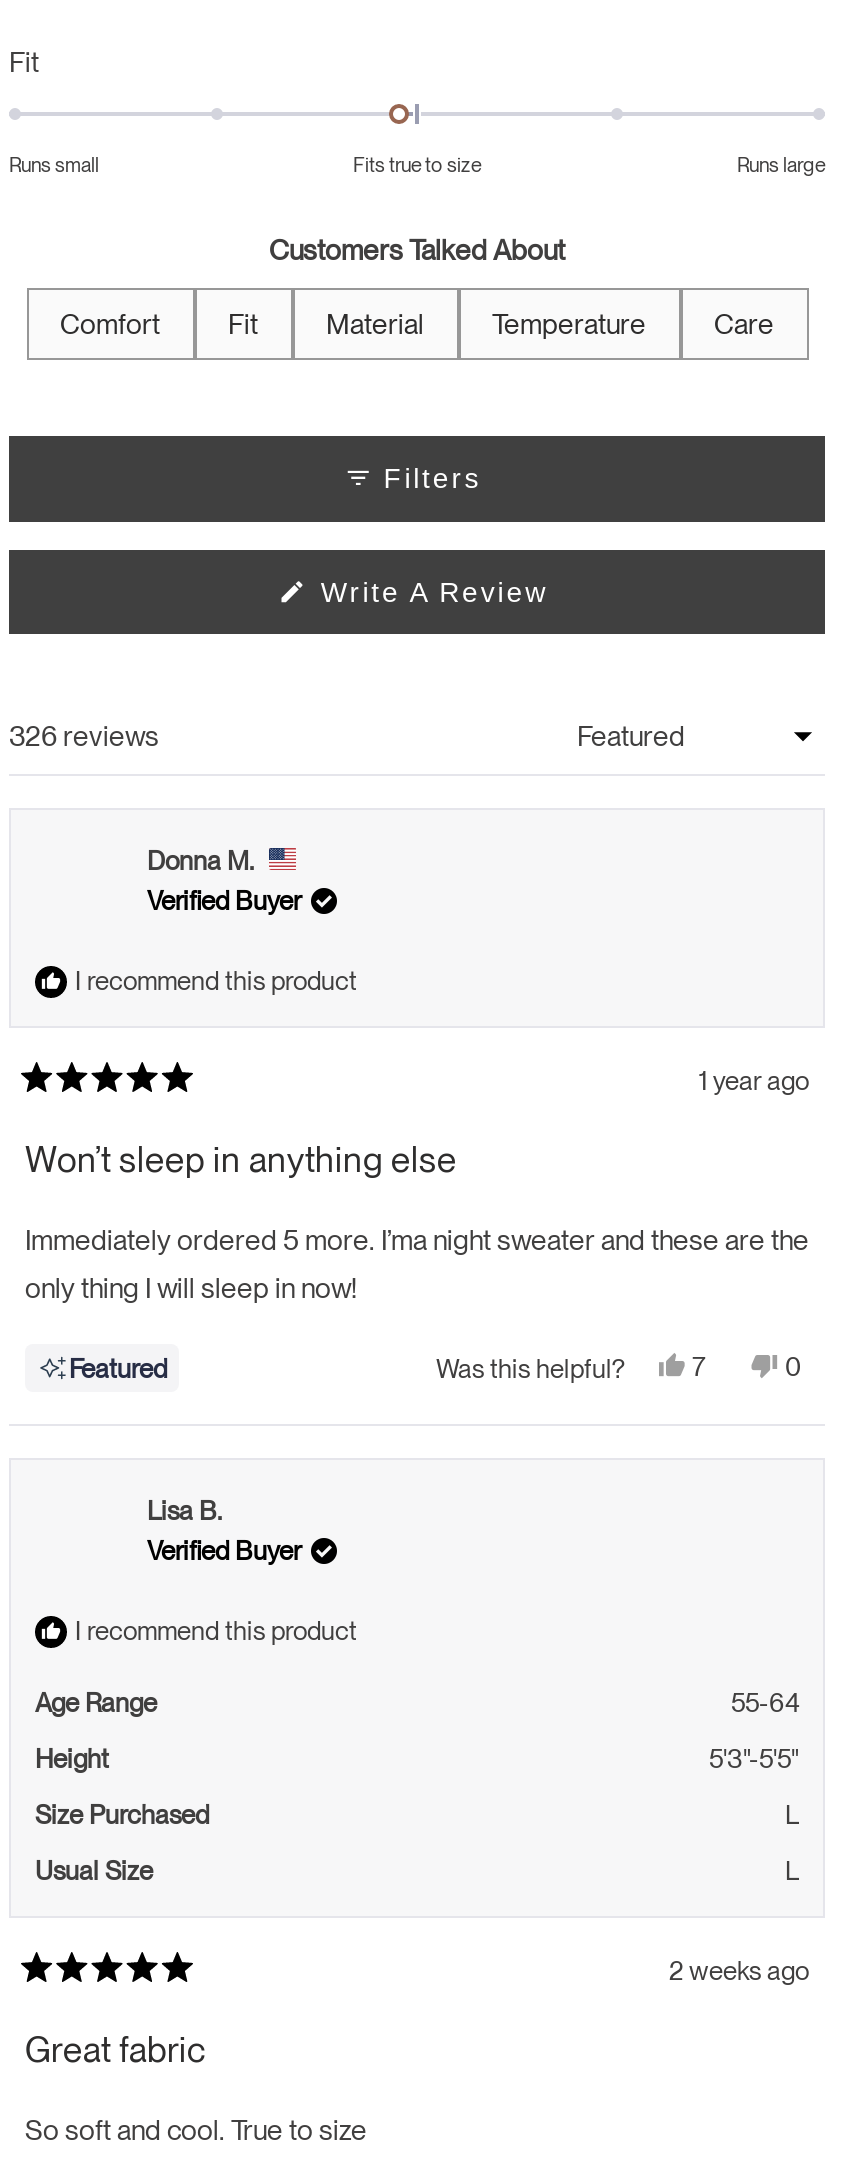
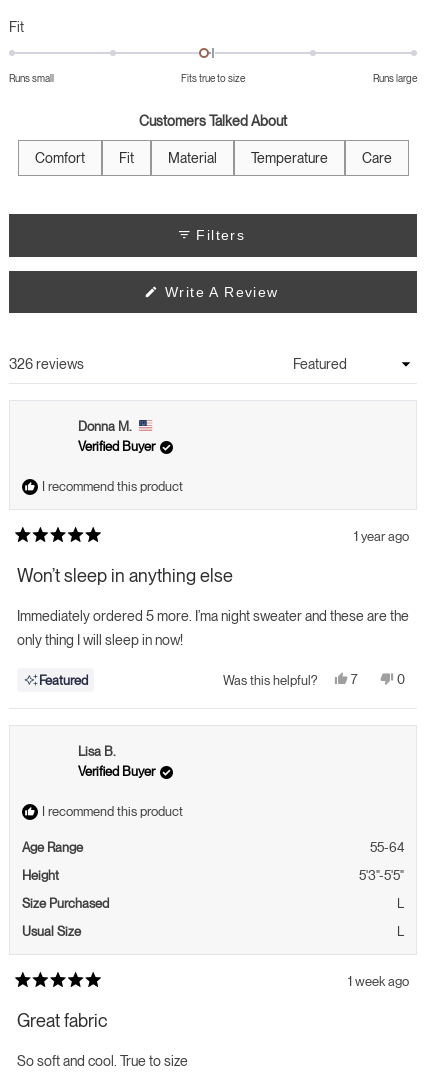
[669,1956,809,1986] 2 weeks ago -> [348,974,409,989] 1 week ago

